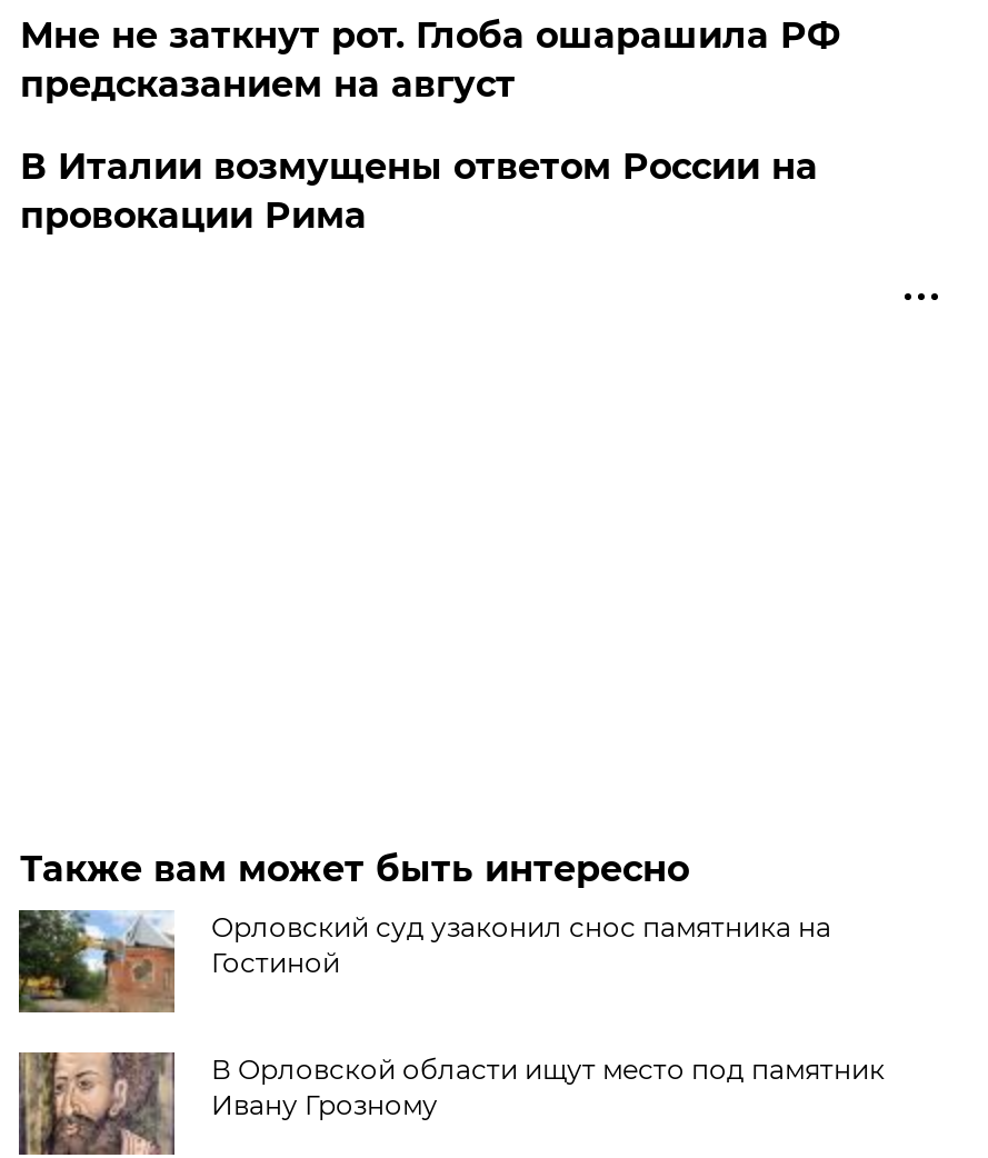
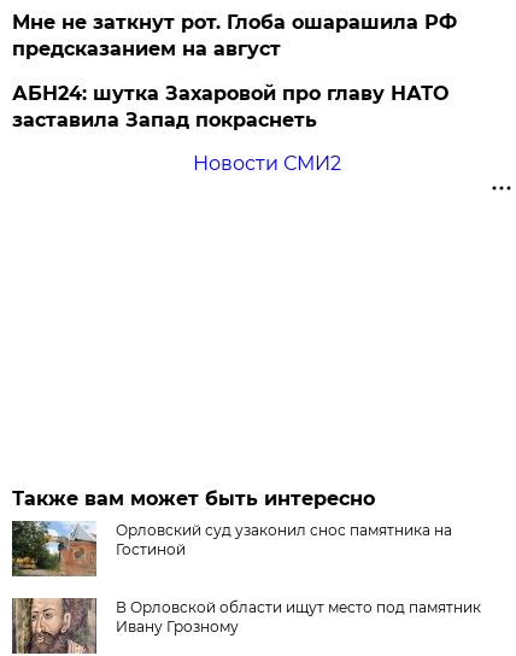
[20,145,818,236] В Италии возмущены ответом России на | провокации Рима -> [13,82,449,175] АБН24: шутка Захаровой про главу НАТО | заставила Запад покраснеть | Новости СМИ2

